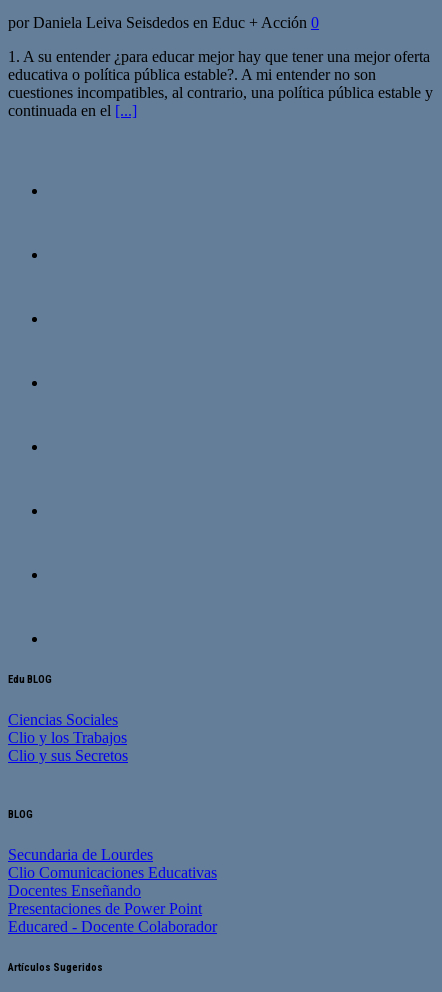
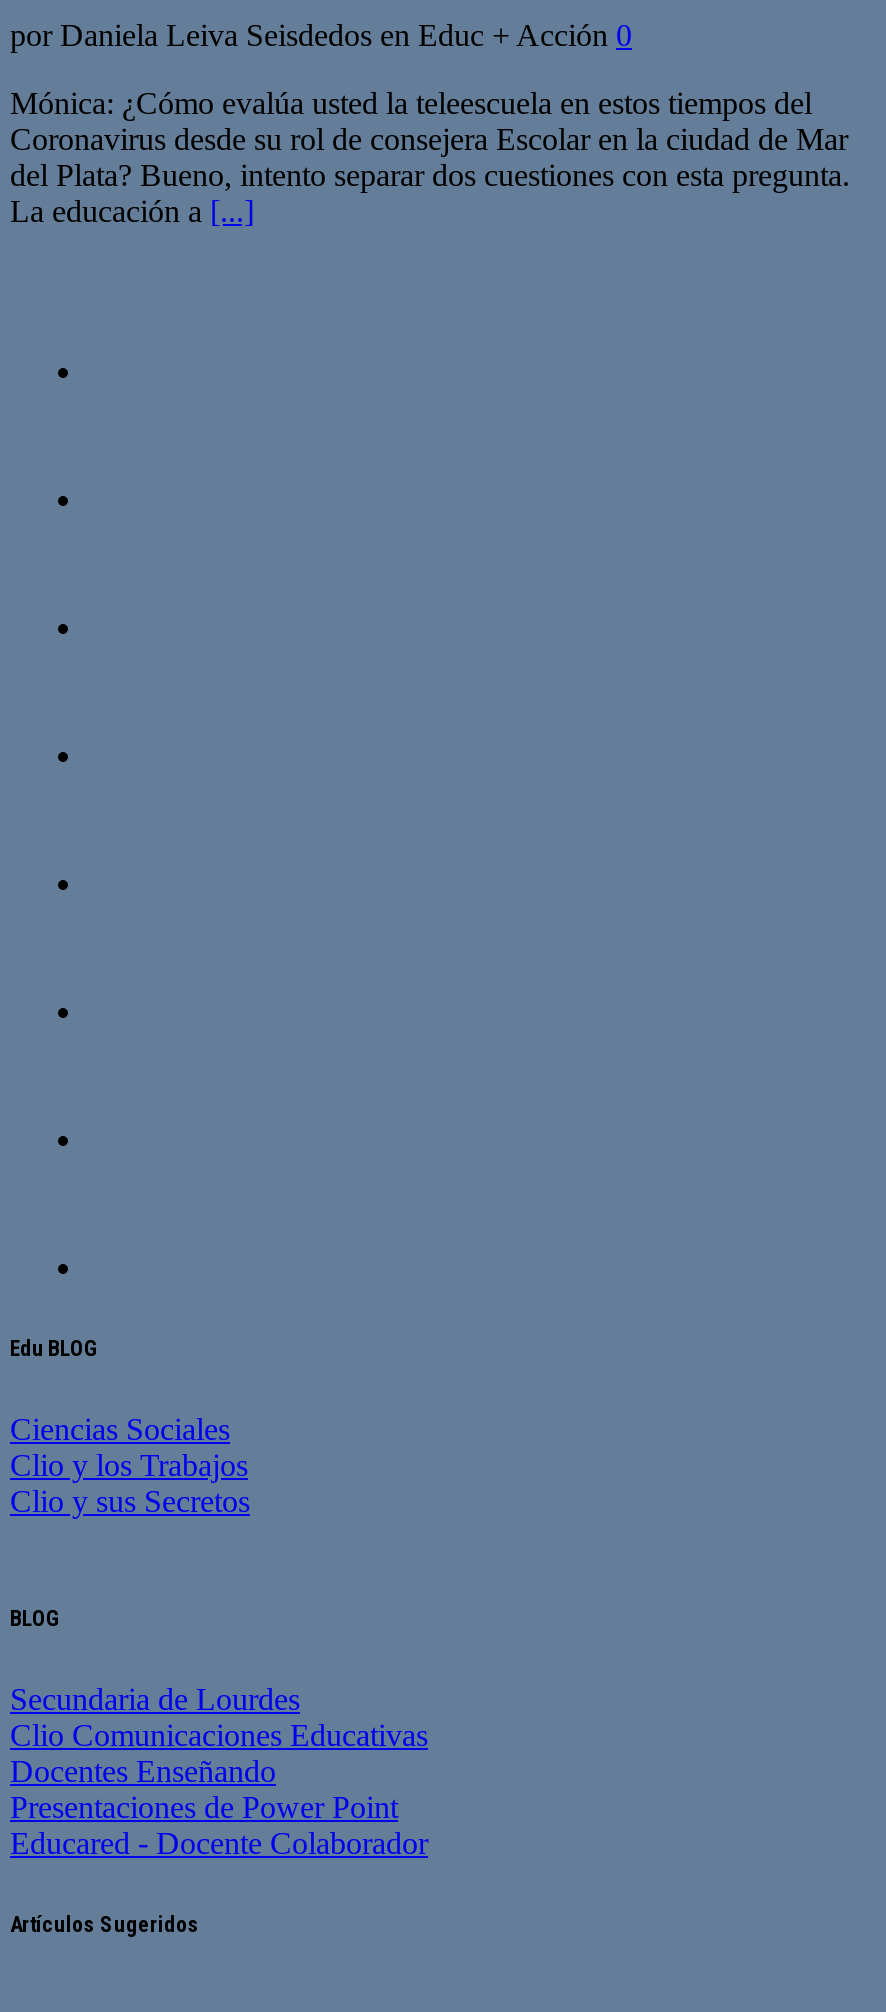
[8,48,433,119] 1. A su entender ¿para educar mejor hay que tener una mejor oferta | educativa o política pública estable?. A mi entender no son | cuestiones incompatibles, al contrario, una política pública estable y | continuada en el [...] -> [10,87,850,229] Mónica: ¿Cómo evalúa usted la teleescuela en estos tiempos del | Coronavirus desde su rol de consejera Escolar en la ciudad de Mar | del Plata? Bueno, intento separar dos cuestiones con esta pregunta. | La educación a [...]

